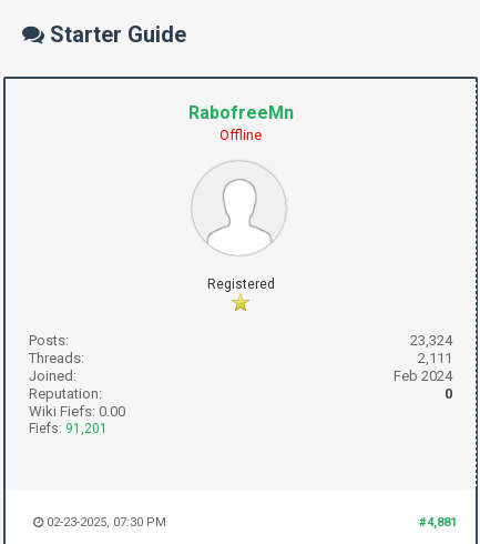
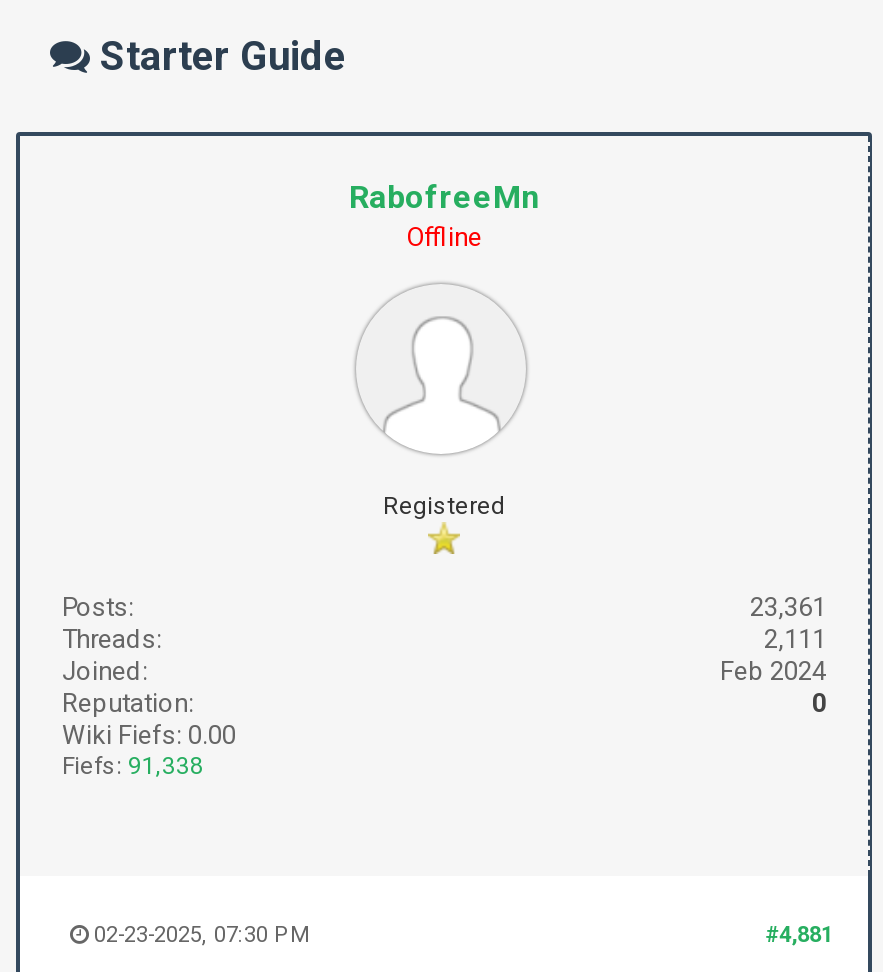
[410,332,452,349] 23,324 -> [750,592,826,622] 23,361
[29,421,108,436] Fiefs: 91,201 -> [62,752,204,780] Fiefs: 91,338

